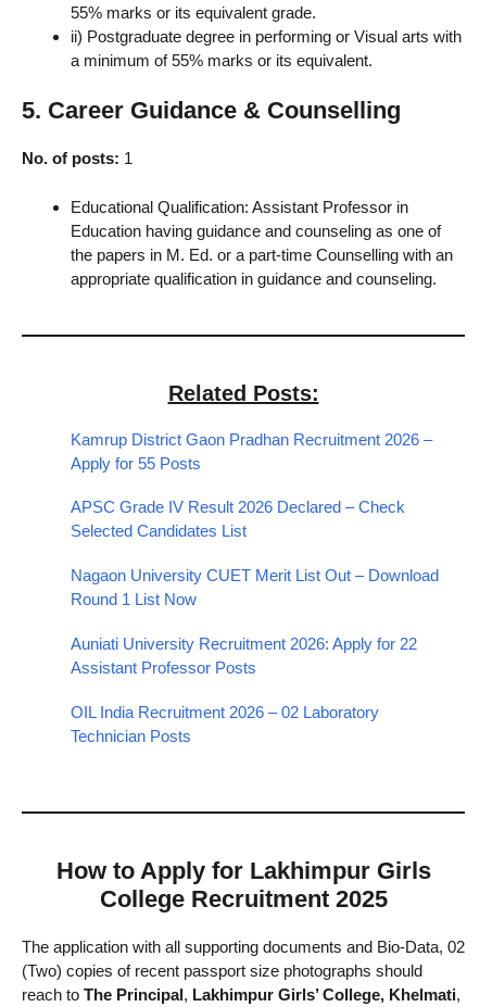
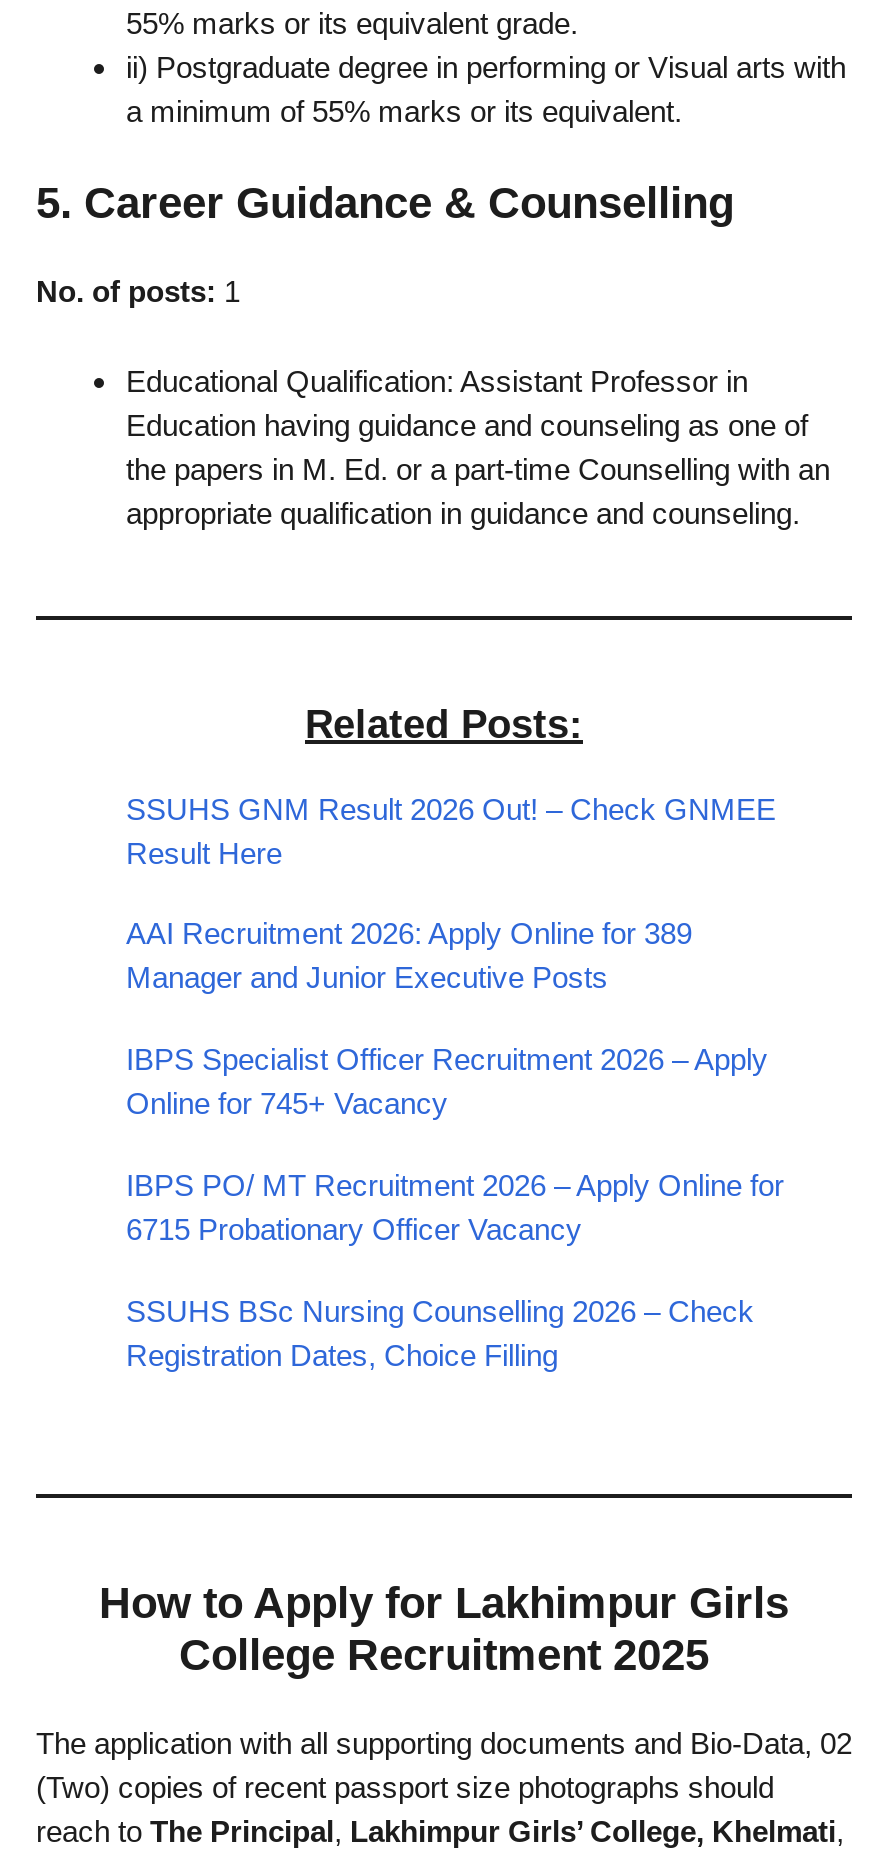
[71,430,432,472] Kamrup District Gaon Pradhan Recruitment 2026 – | Apply for 55 Posts -> [126,791,776,869] SSUHS GNM Result 2026 Out! – Check GNMEE | Result Here
[71,498,405,540] APSC Grade IV Result 2026 Declared – Check | Selected Candidates List -> [126,917,692,995] AAI Recruitment 2026: Apply Online for 389 | Manager and Junior Executive Posts
[71,566,439,608] Nagaon University CUET Merit List Out – Download | Round 1 List Now -> [126,1042,768,1120] IBPS Specialist Officer Recruitment 2026 – Apply | Online for 745+ Vacancy
[71,634,417,677] Auniati University Recruitment 2026: Apply for 22 | Assistant Professor Posts -> [126,1168,784,1246] IBPS PO/ MT Recruitment 2026 – Apply Online for | 6715 Probationary Officer Vacancy
[71,702,379,745] OIL India Recruitment 2026 – 02 Laboratory | Technician Posts -> [126,1293,754,1371] SSUHS BSc Nursing Counselling 2026 – Check | Registration Dates, Choice Filling

